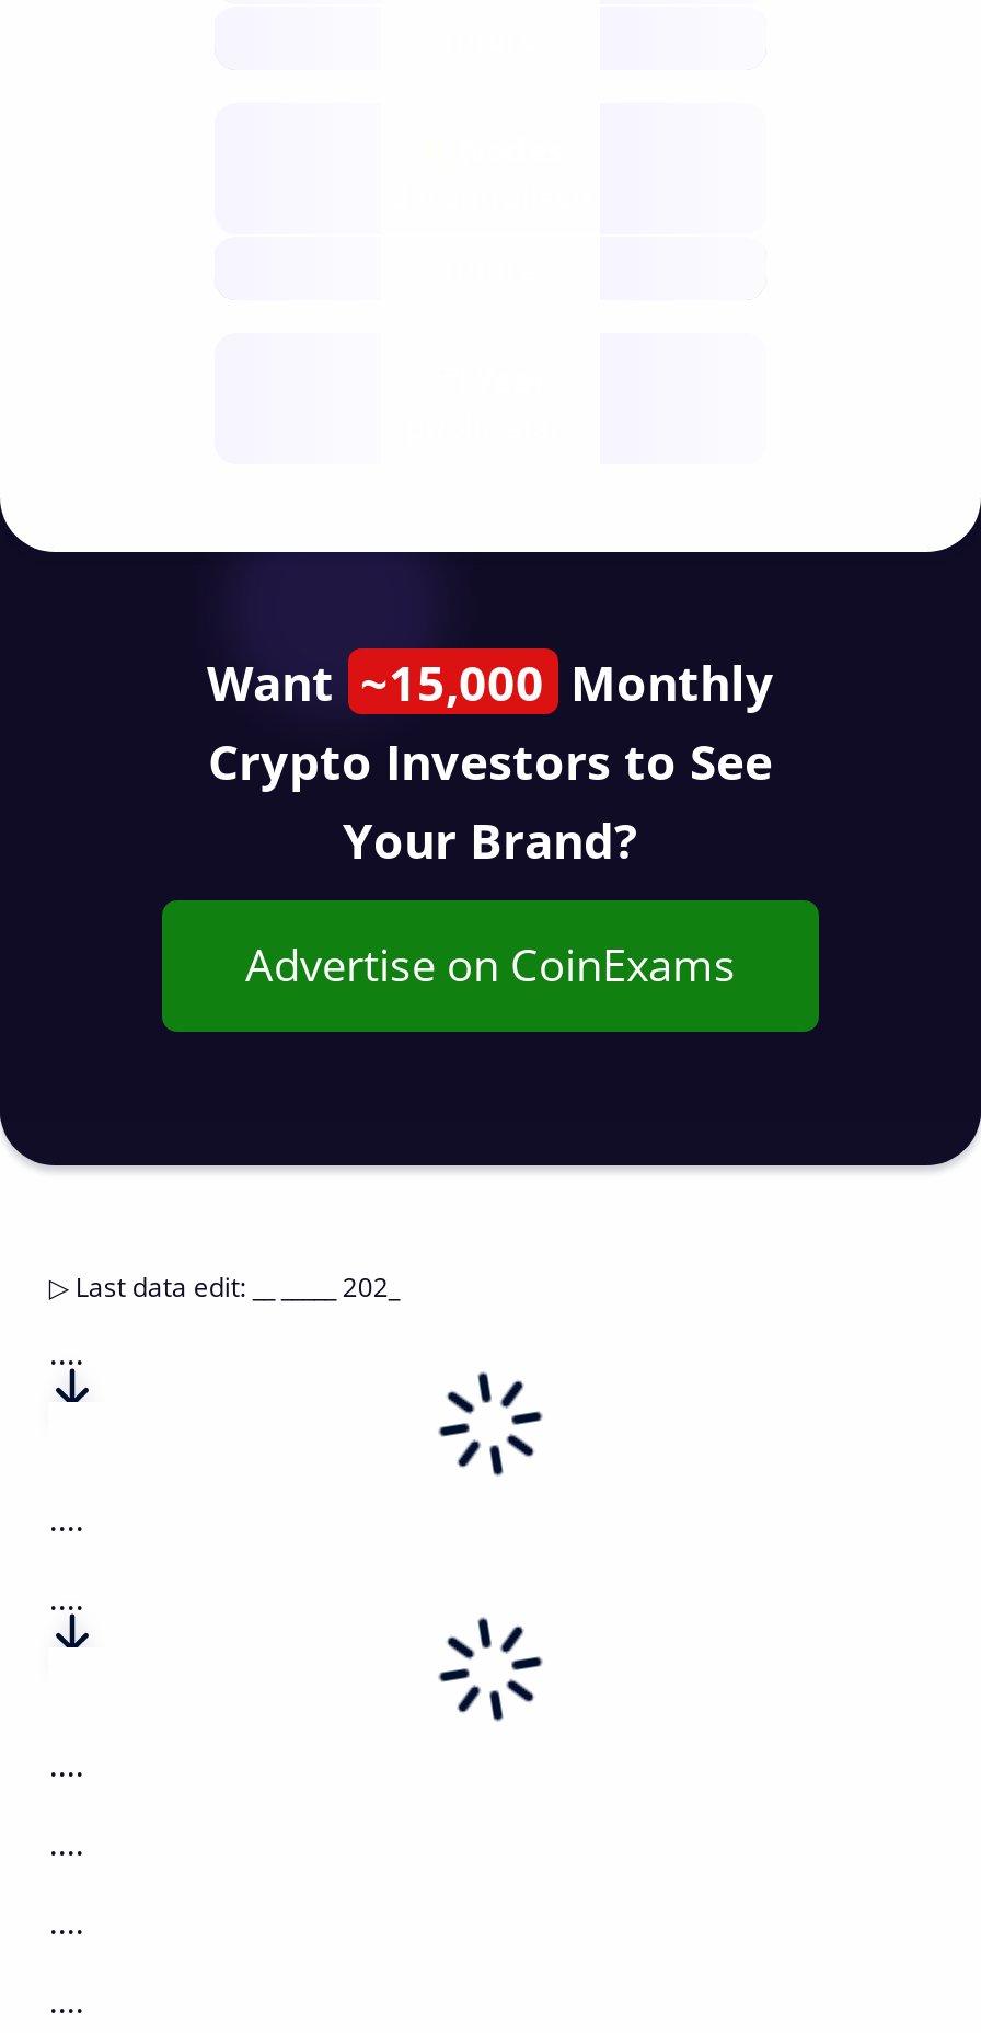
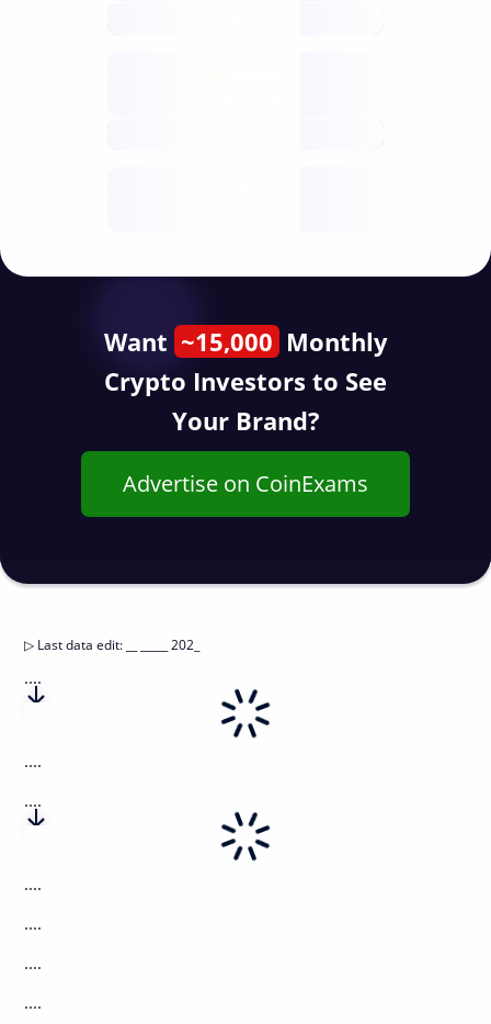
[438,1371,543,1477] [image] -> [220,688,271,739] [image]
[438,1617,543,1722] [image] -> [220,811,271,862] [image]

